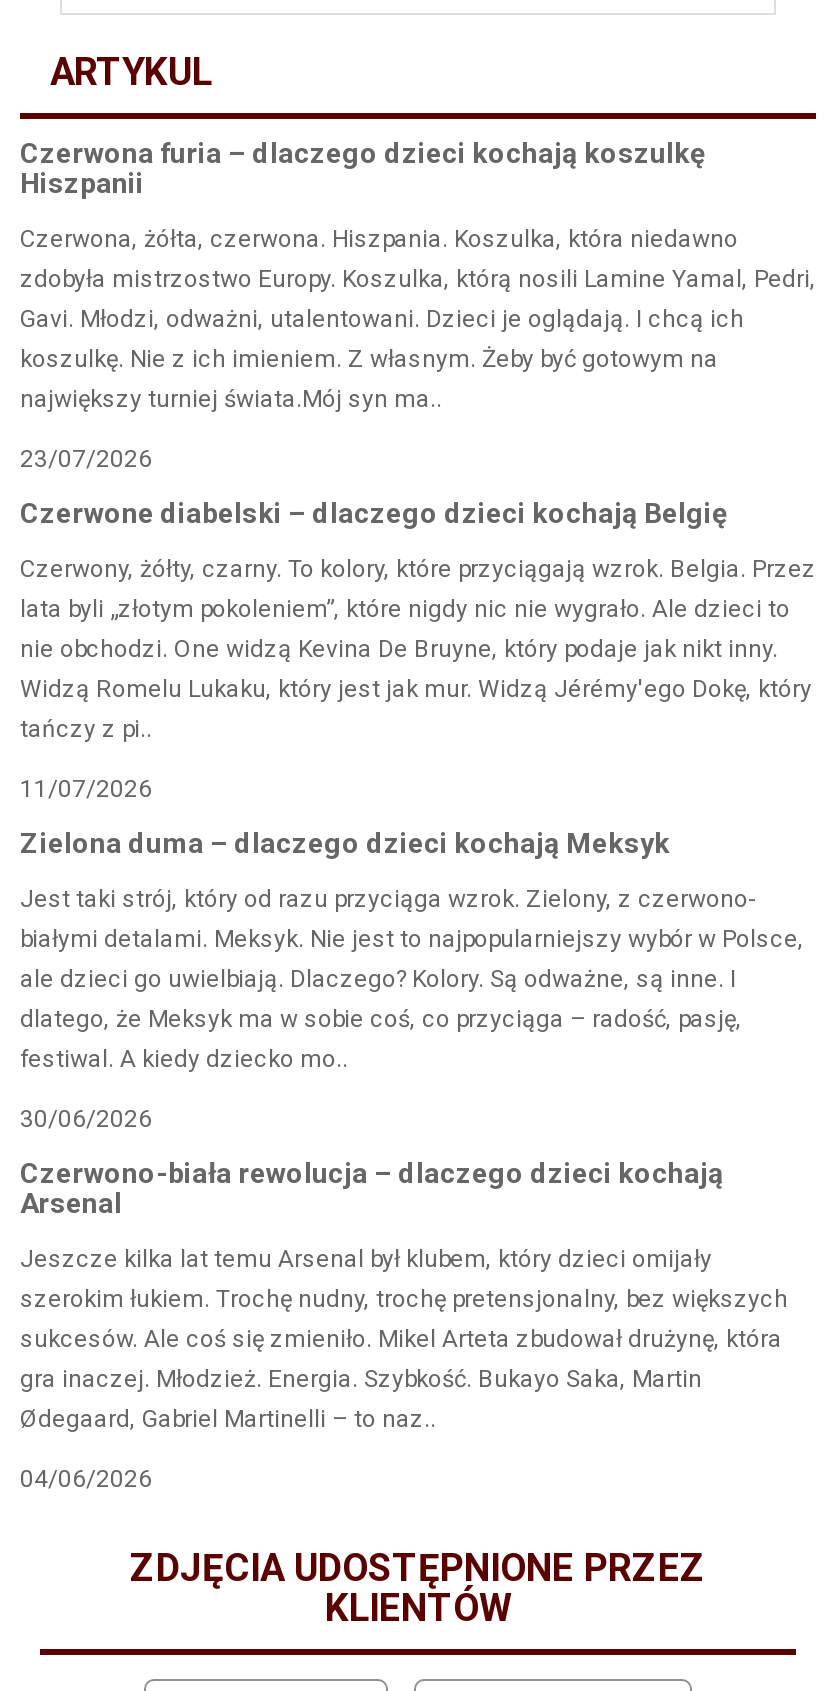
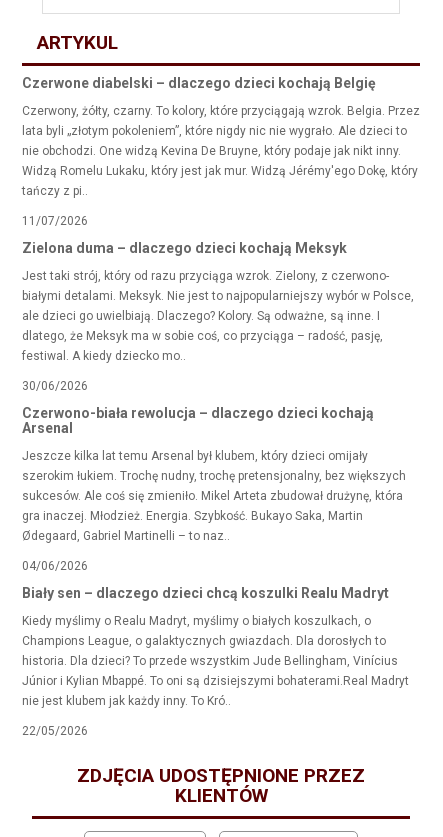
[20,138,816,474] Czerwona furia – dlaczego dzieci kochają koszulkę | Hiszpanii | Czerwona, żółta, czerwona. Hiszpania. Koszulka, która niedawno | zdobyła mistrzostwo Europy. Koszulka, którą nosili Lamine Yamal, Pedri, | Gavi. Młodzi, odważni, utalentowani. Dzieci je oglądają. I chcą ich | koszulkę. Nie z ich imieniem. Z własnym. Żeby być gotowym na | największy turniej świata.Mój syn ma.. | 23/07/2026 -> none
moved [20,498,816,1494] -> [22,75,420,573]: Czerwone diabelski – dlaczego dzieci kochają Belgię | Czerwony, żółty, czarny. To kolory, które przyciągają wzrok. Belgia. Przez | lata byli „złotym pokoleniem”, które nigdy nic nie wygrało. Ale dzieci to | ... | Ødegaard, Gabriel Martinelli – to naz.. | 04/06/2026
none -> [22,585,409,738] Biały sen – dlaczego dzieci chcą koszulki Realu Madryt | Kiedy myślimy o Realu Madryt, myślimy o białych koszulkach, o | Champions League, o galaktycznych gwiazdach. Dla dorosłych to | historia. Dla dzieci? To przede wszystkim Jude Bellingham, Vinícius | Júnior i Kylian Mbappé. To oni są dzisiejszymi bohaterami.Real Madryt | nie jest klubem jak każdy inny. To Kró.. | 22/05/2026

